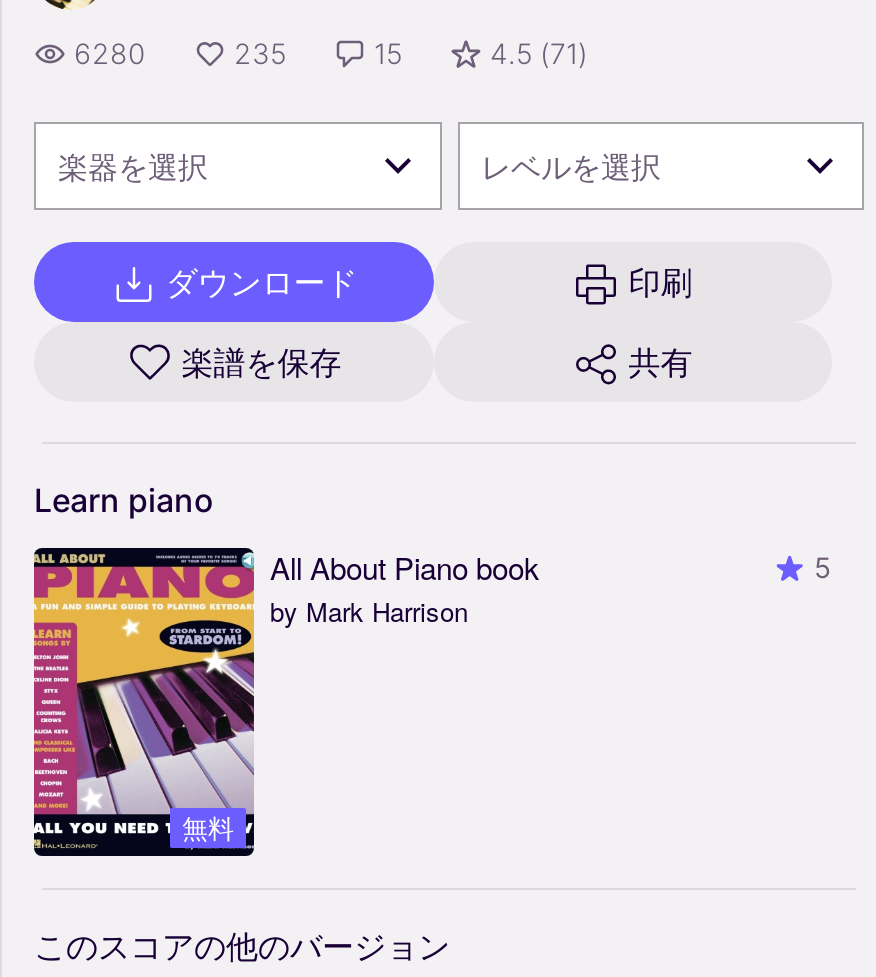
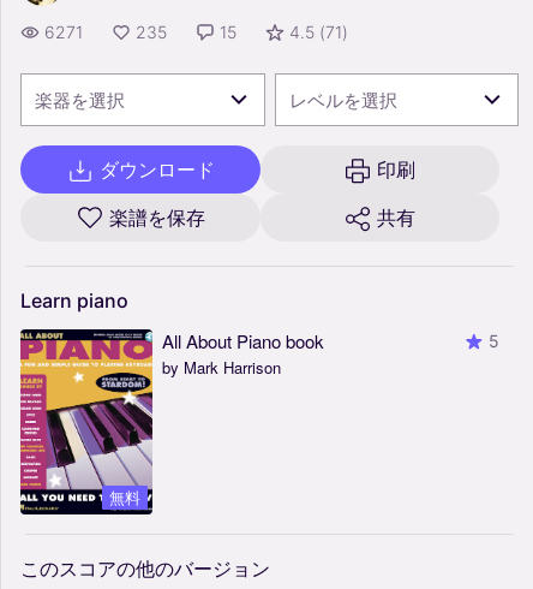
[74,35,146,69] 6280 -> [44,21,83,41] 6271

